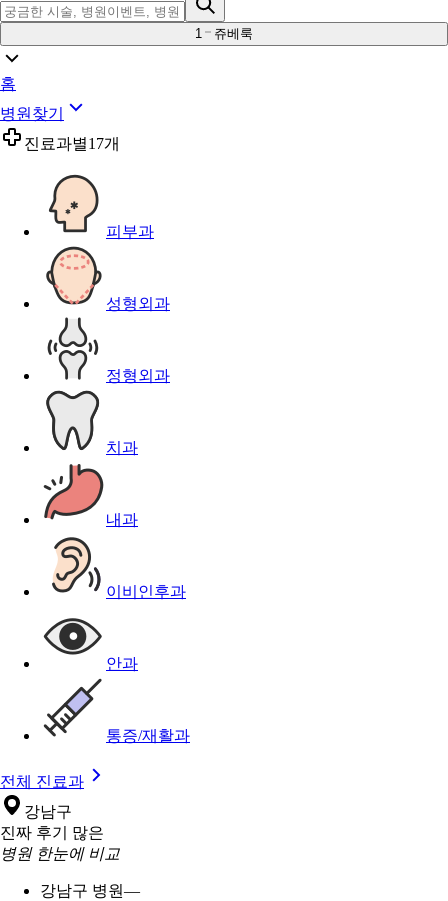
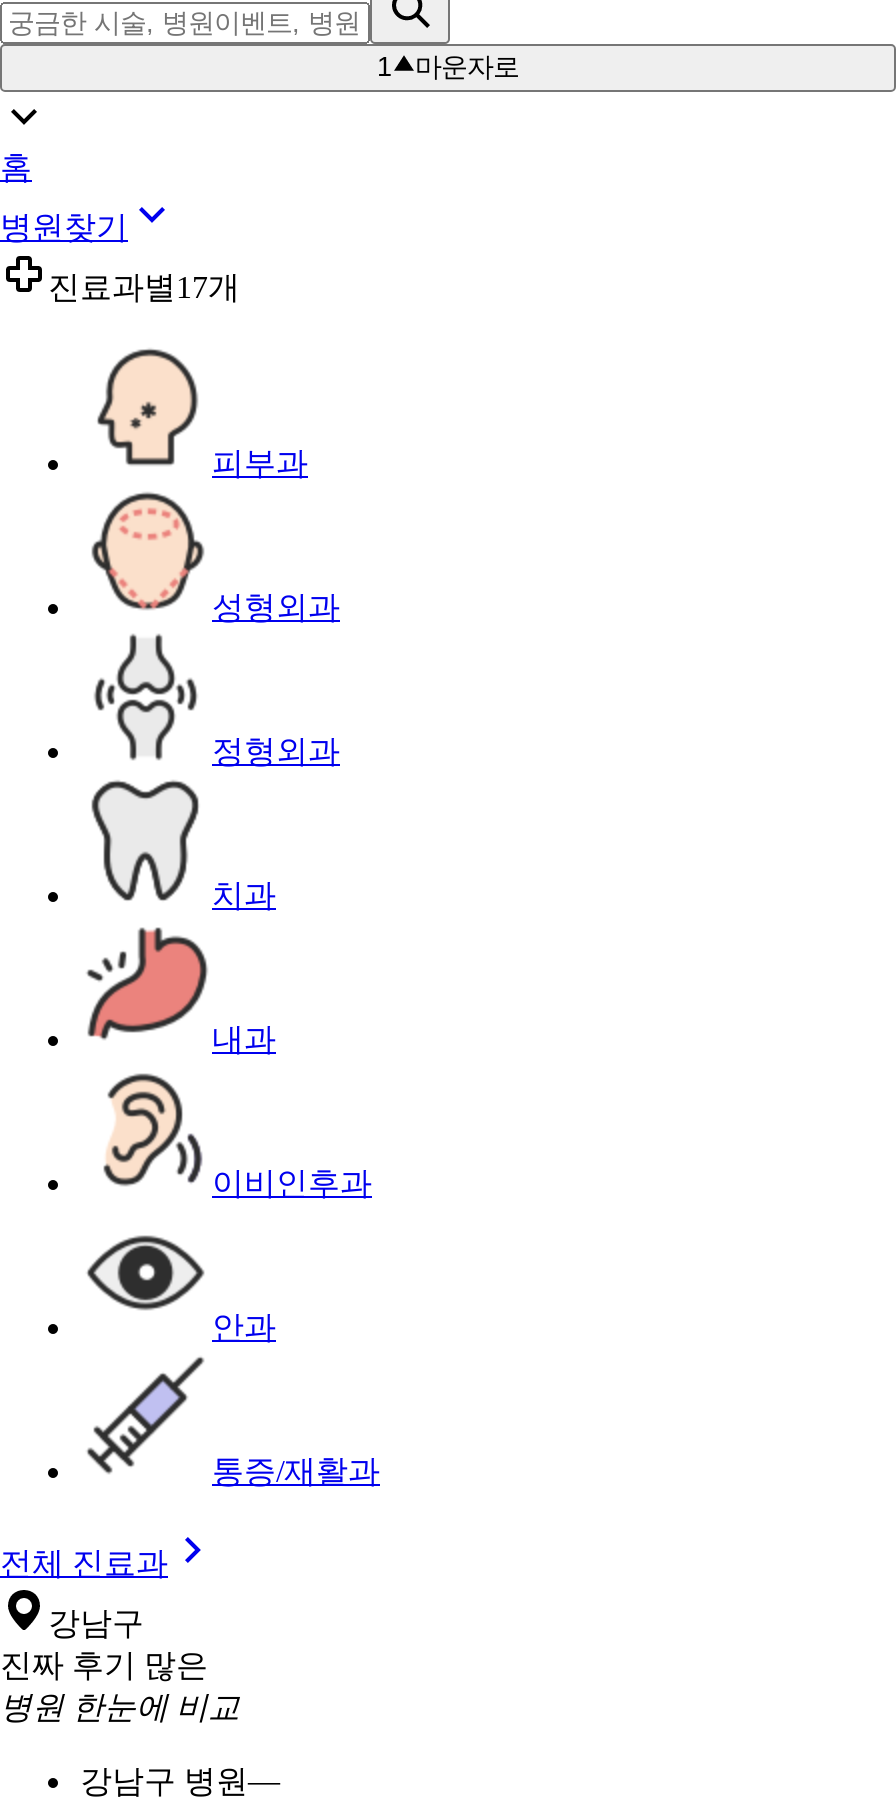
[214,26,253,41] 쥬베룩 -> [415,52,519,82] 마운자로

